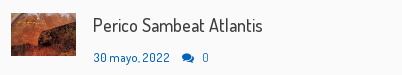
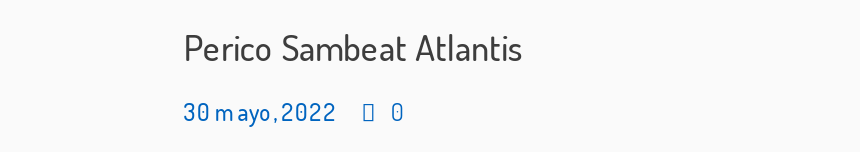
[10,12,77,57] [image] -> none

